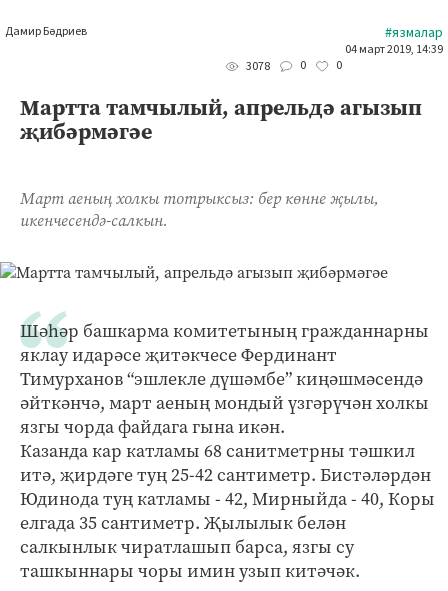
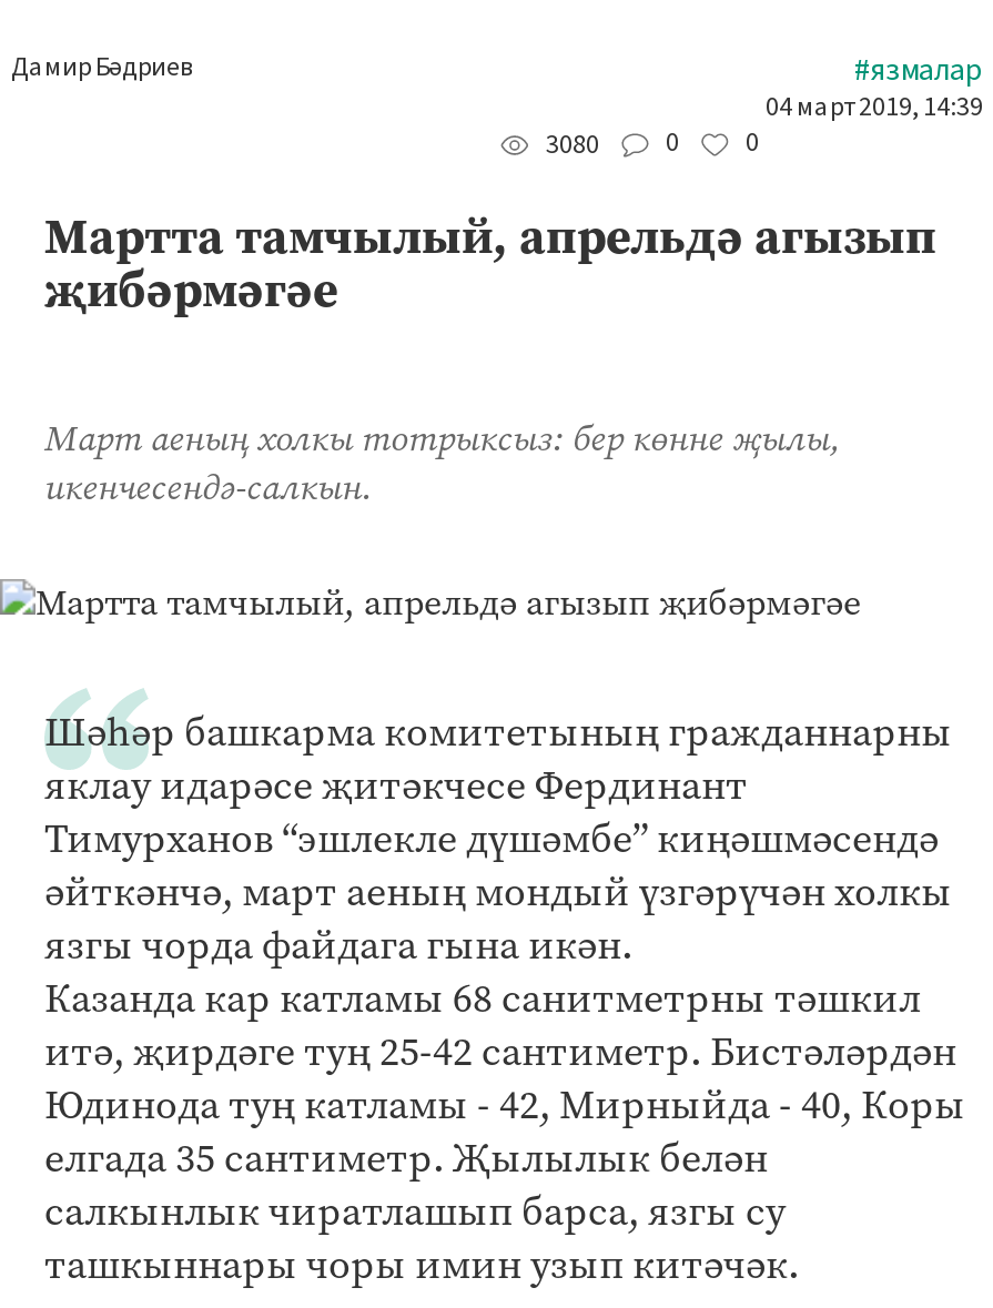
[246,57,342,75] 3078 0 0 -> [546,125,759,164] 3080 0 0

